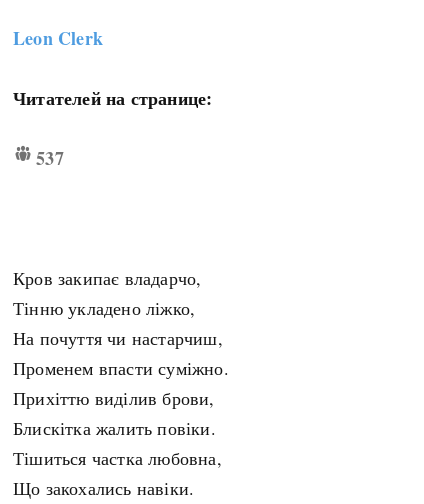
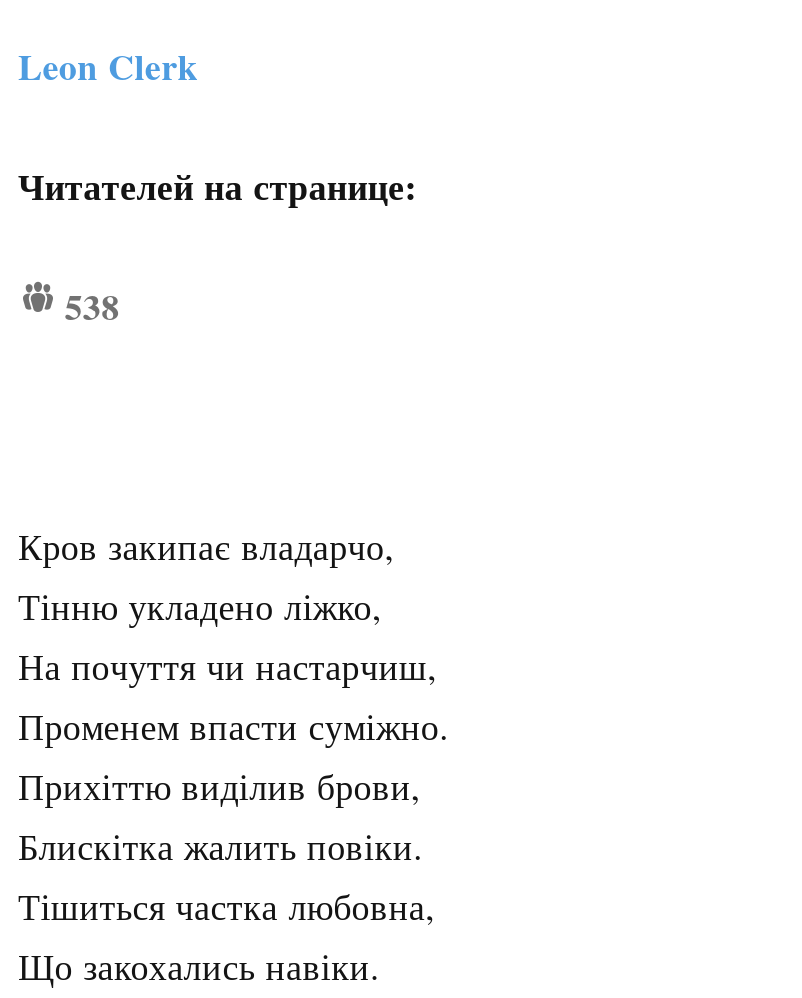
[36,145,64,171] 537 -> [64,280,120,332] 538

